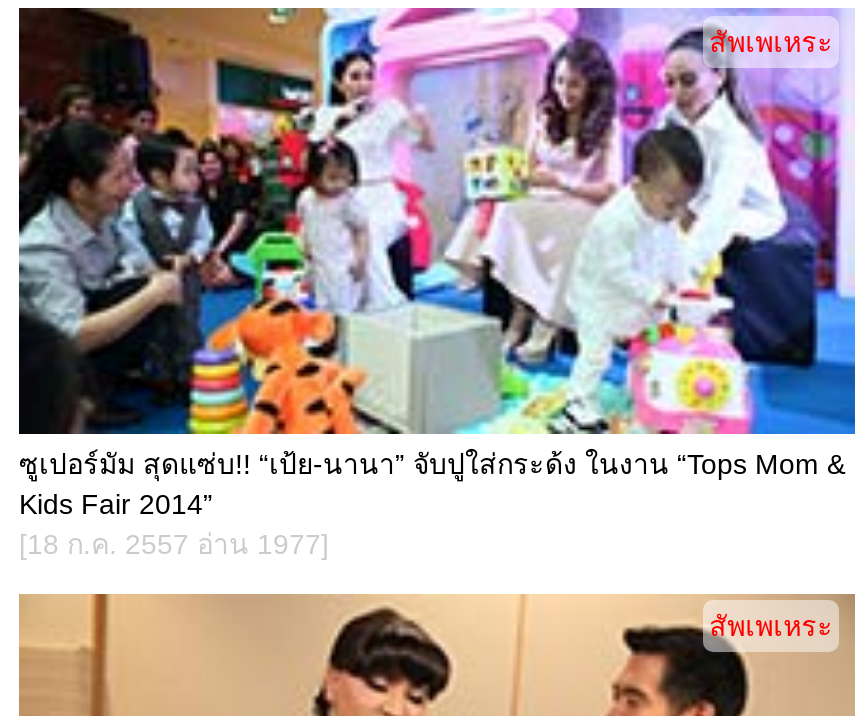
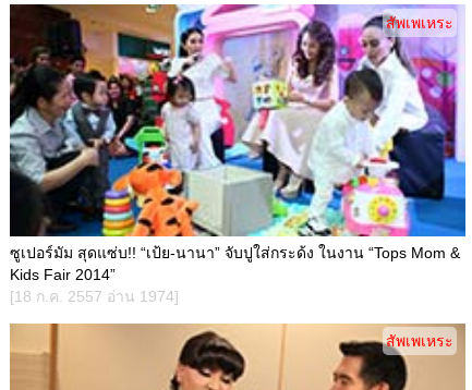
[19,527,329,559] [18 ก.ค. 2557 อ่าน 1977] -> [10,287,179,305] [18 ก.ค. 2557 อ่าน 1974]

